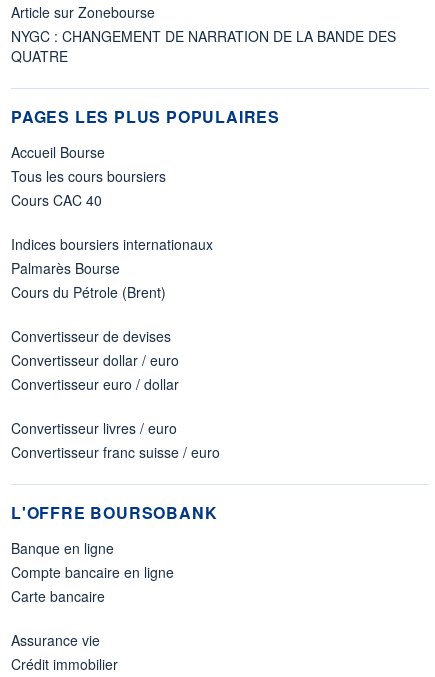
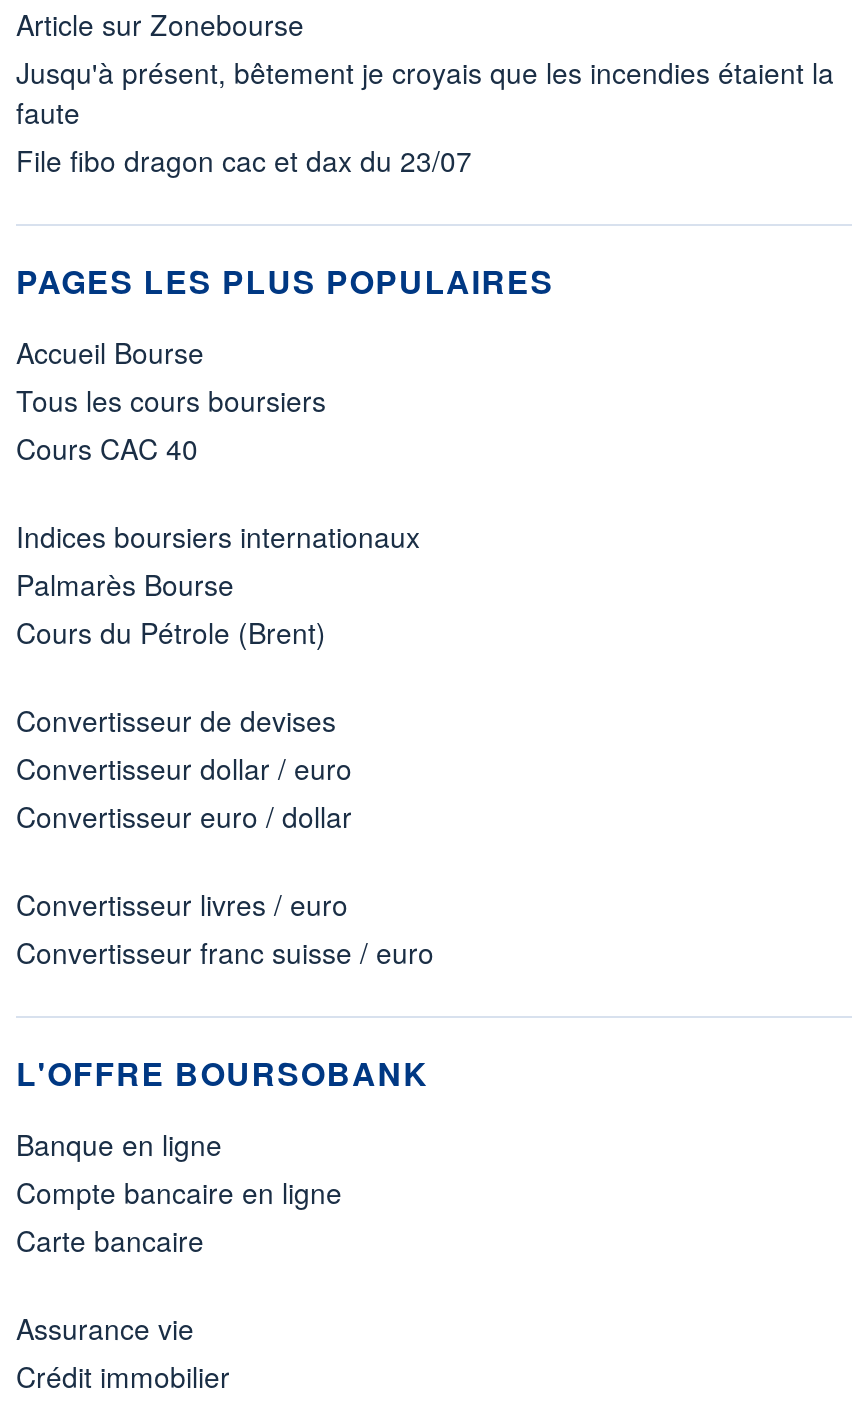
[11,26,396,66] NYGC : CHANGEMENT DE NARRATION DE LA BANDE DES | QUATRE -> [16,52,834,180] Jusqu'à présent, bêtement je croyais que les incendies étaient la | faute | File fibo dragon cac et dax du 23/07

